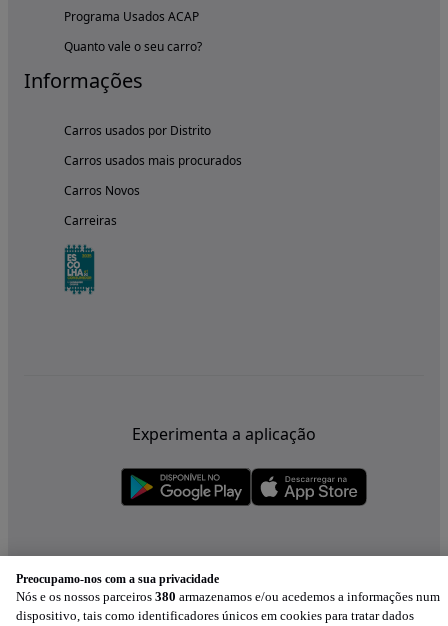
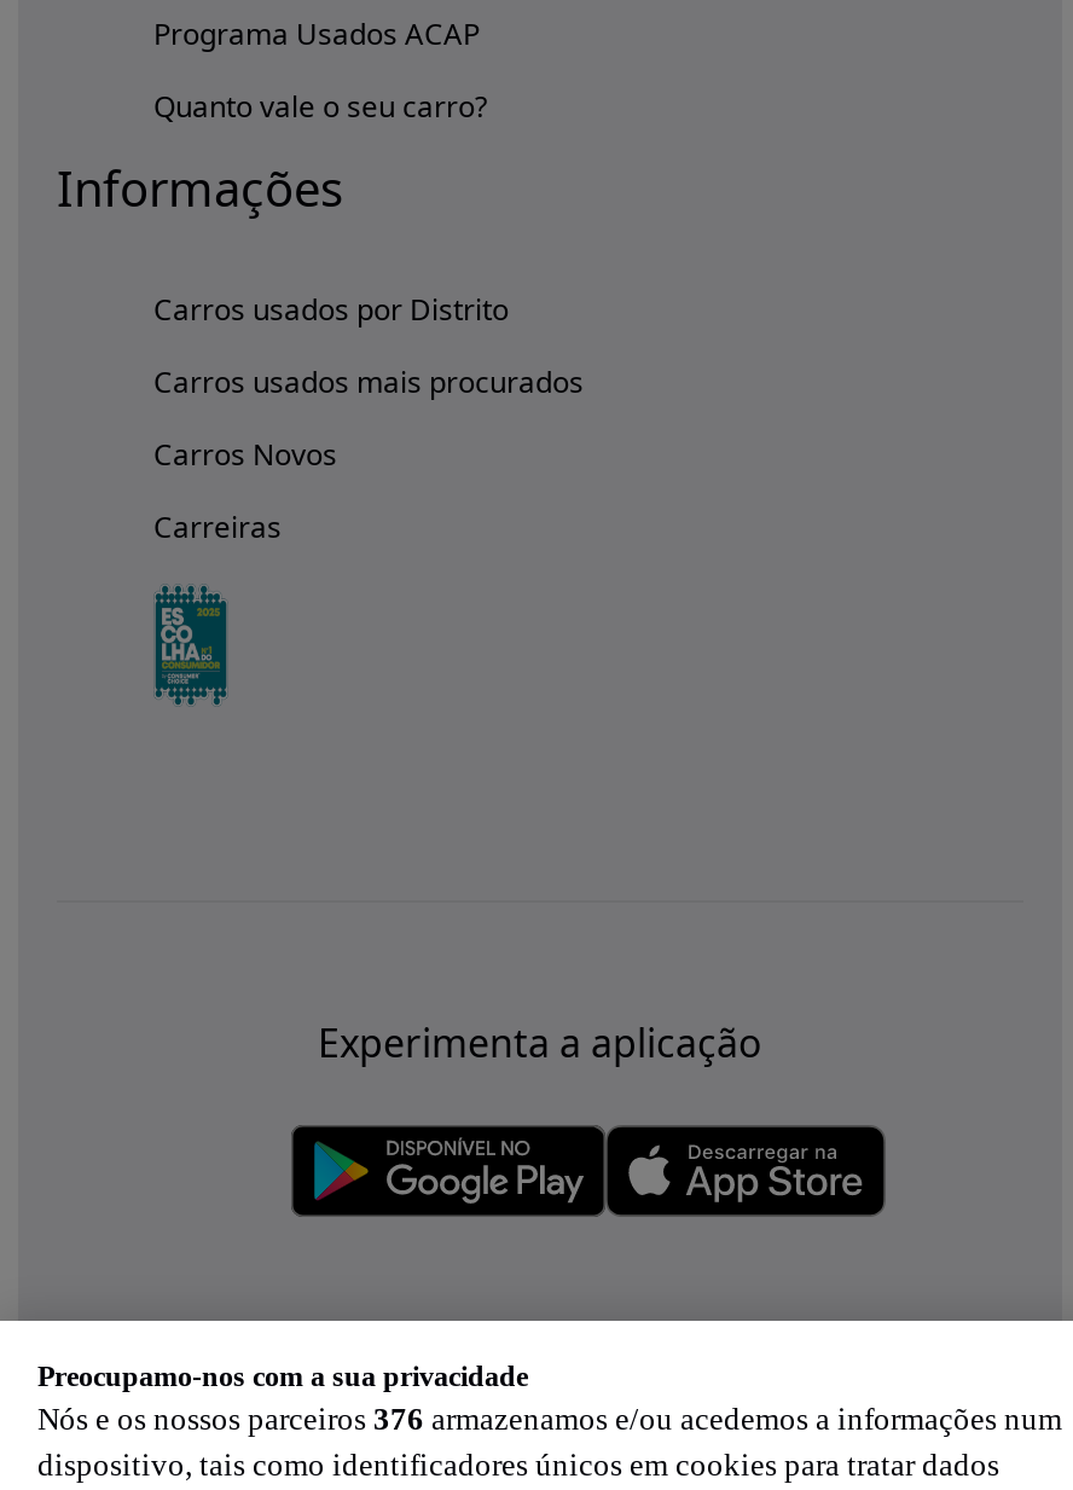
[16,589,440,604] Nós e os nossos parceiros 380 armazenamos e/ou acedemos a informações num -> [37,1401,1062,1437] Nós e os nossos parceiros 376 armazenamos e/ou acedemos a informações num

